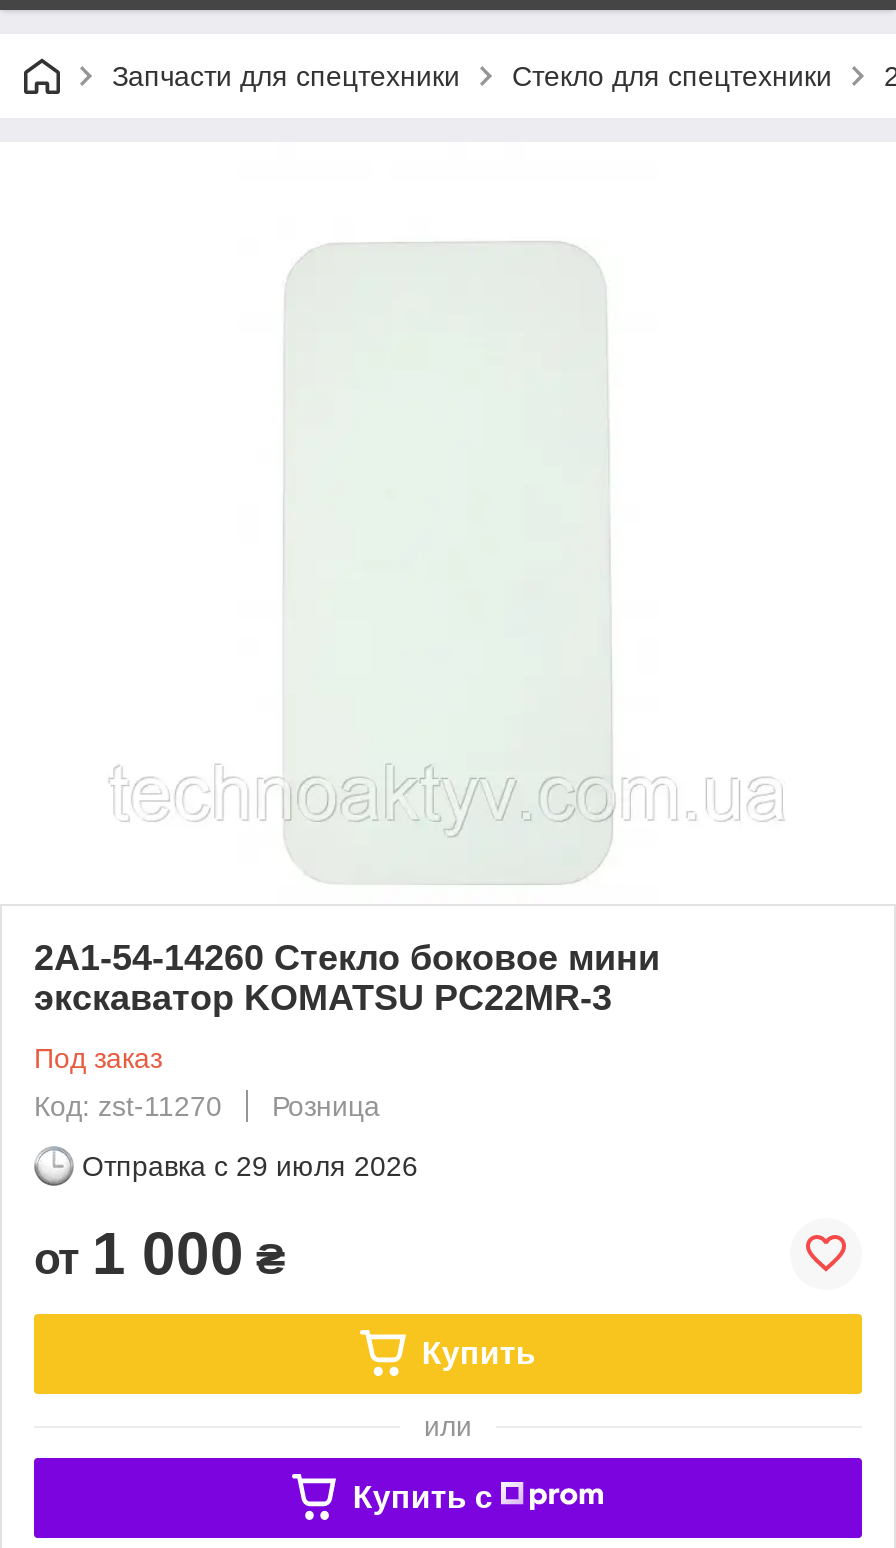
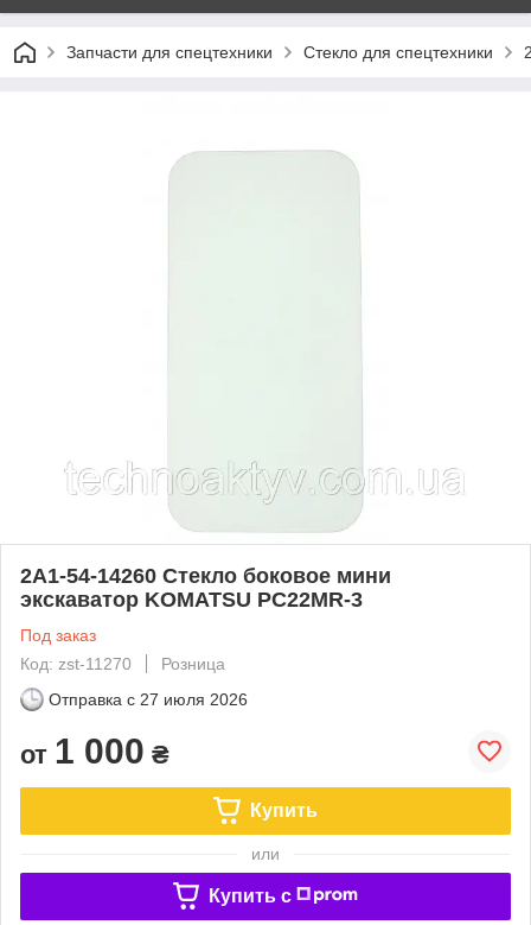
[82,1150,418,1182] Отправка с 29 июля 2026 -> [49,690,248,709] Отправка с 27 июля 2026

